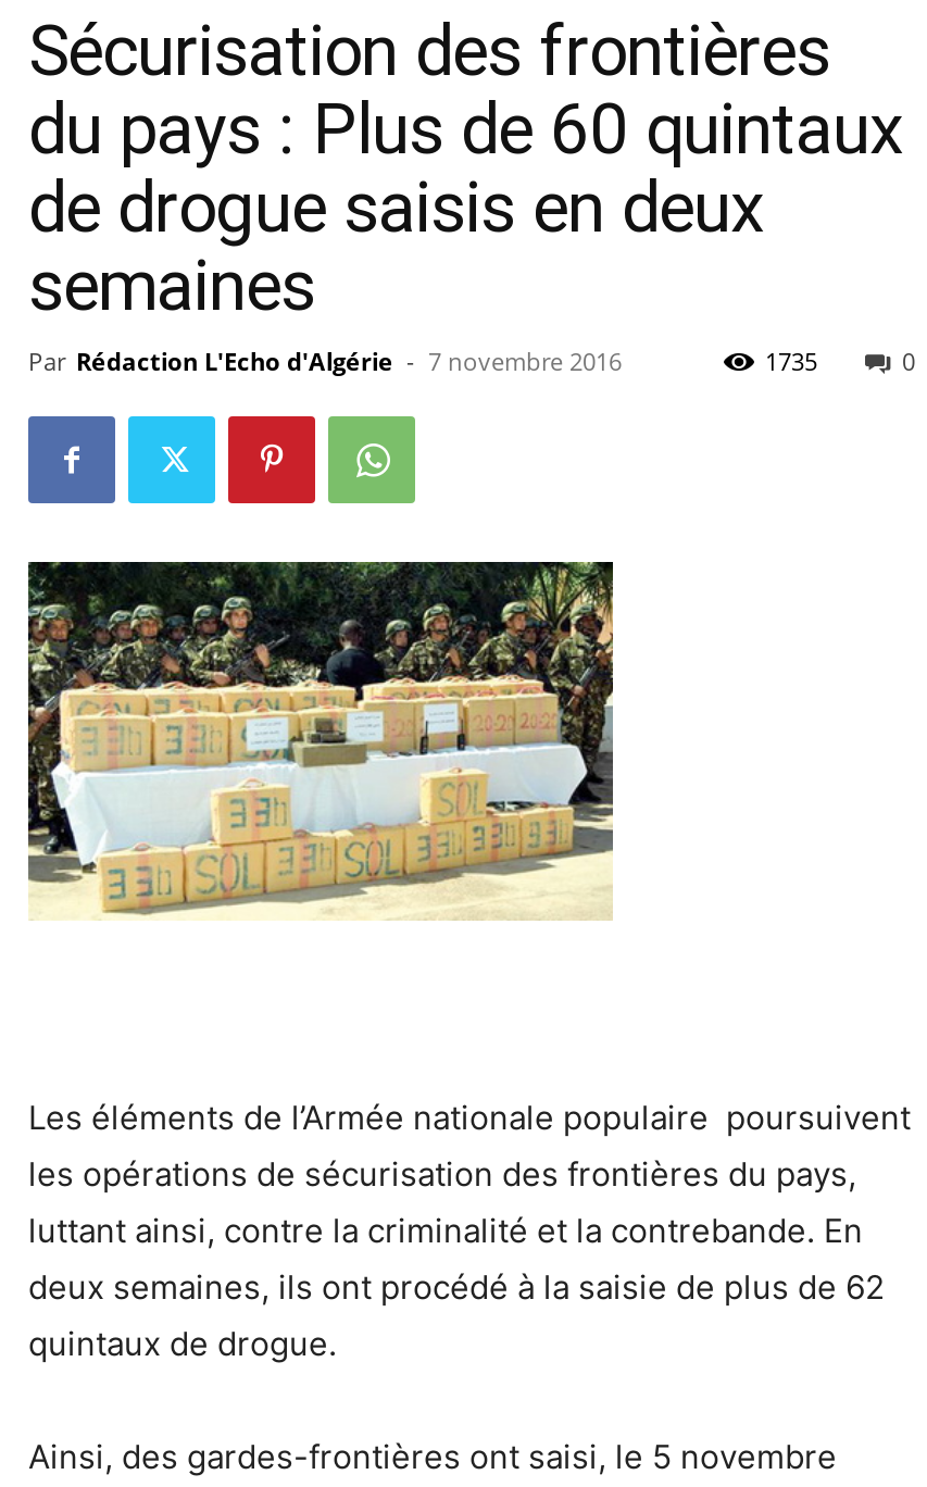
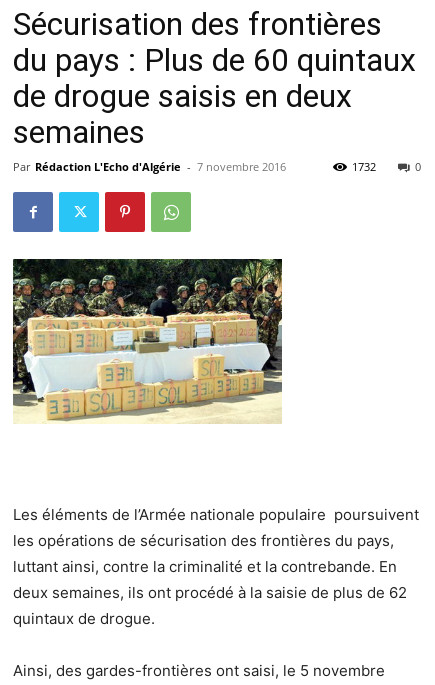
[765,345,817,377] 1735 -> [352,159,376,174] 1732

